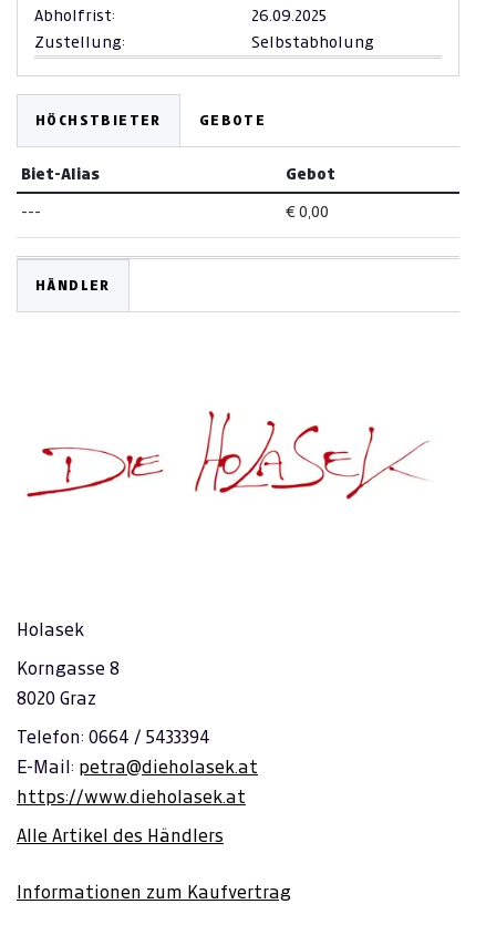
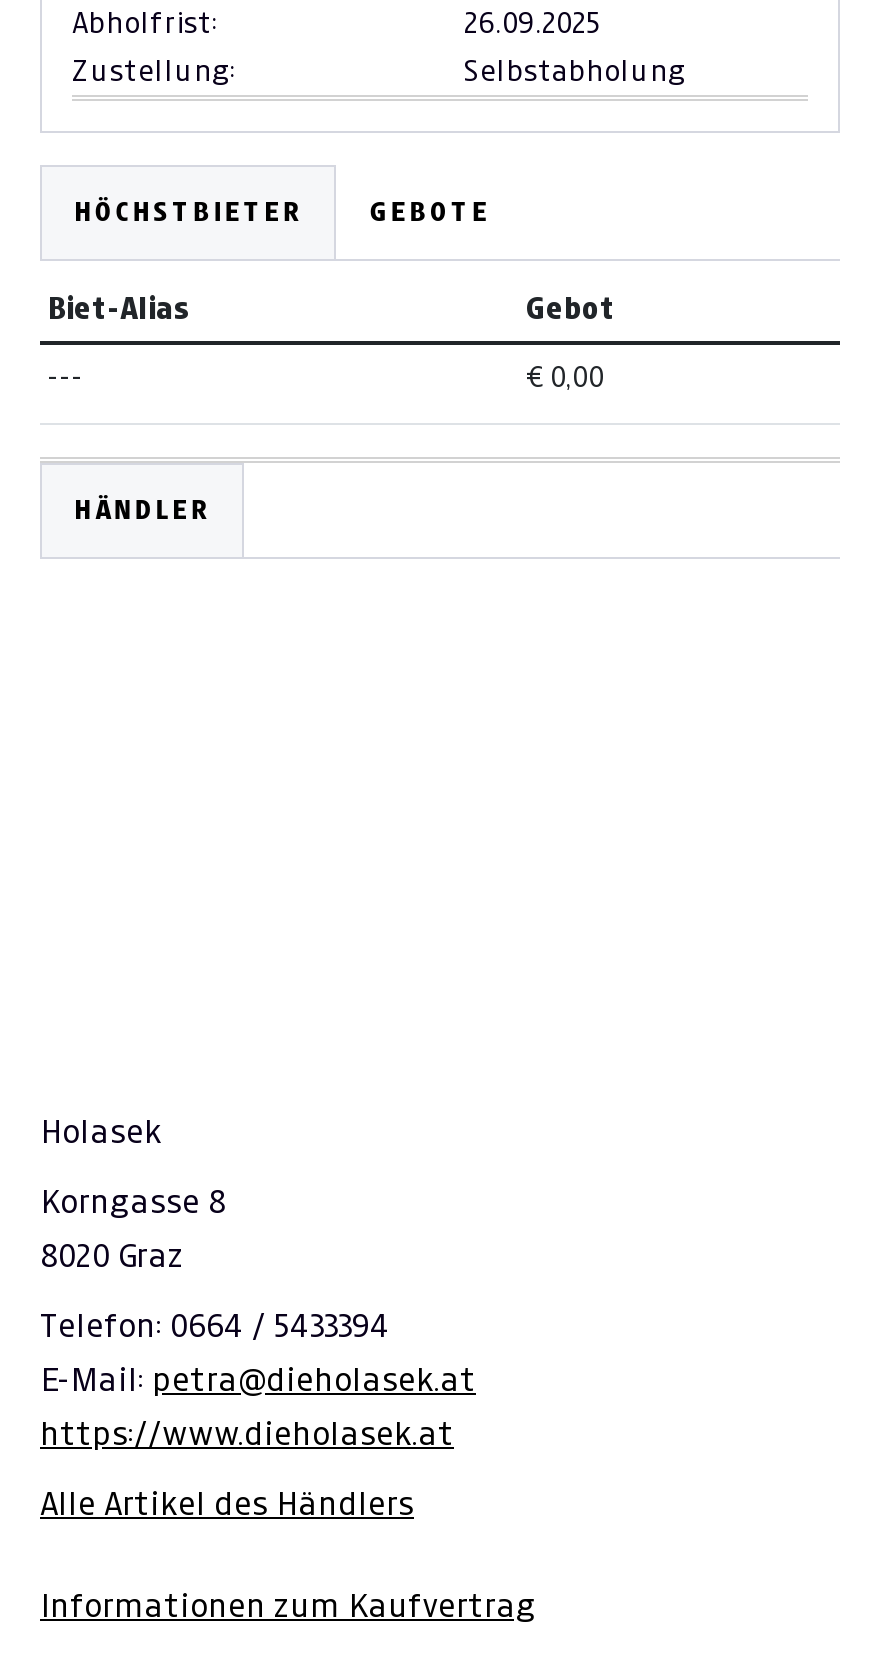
[194,410,430,501] [image] -> none
[25,445,165,499] [image] -> none

